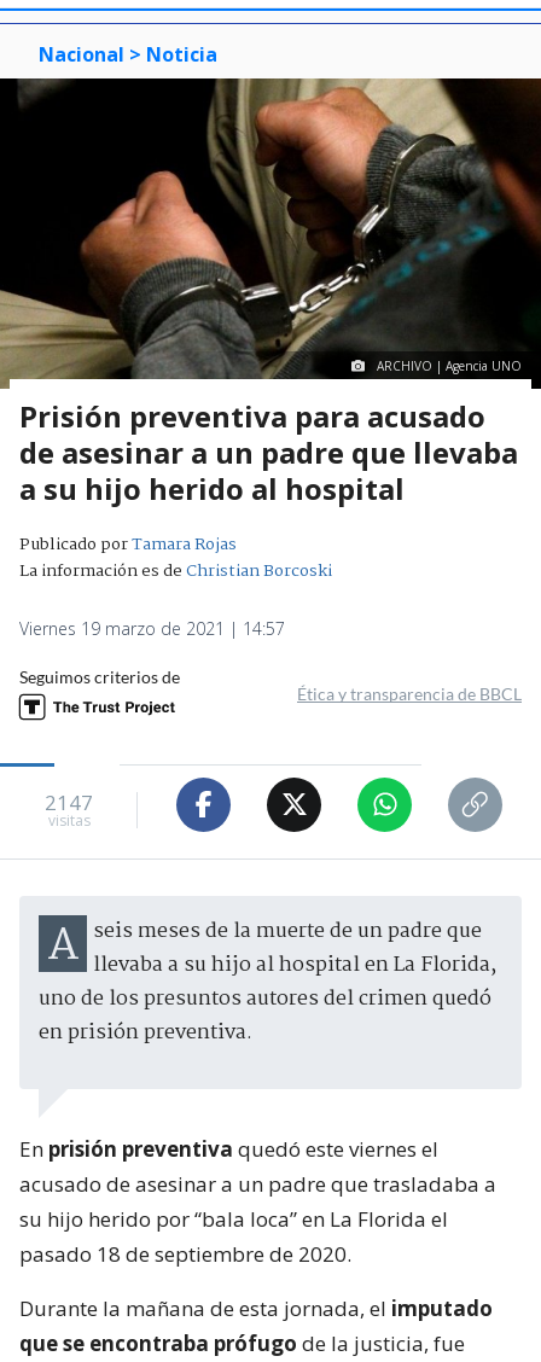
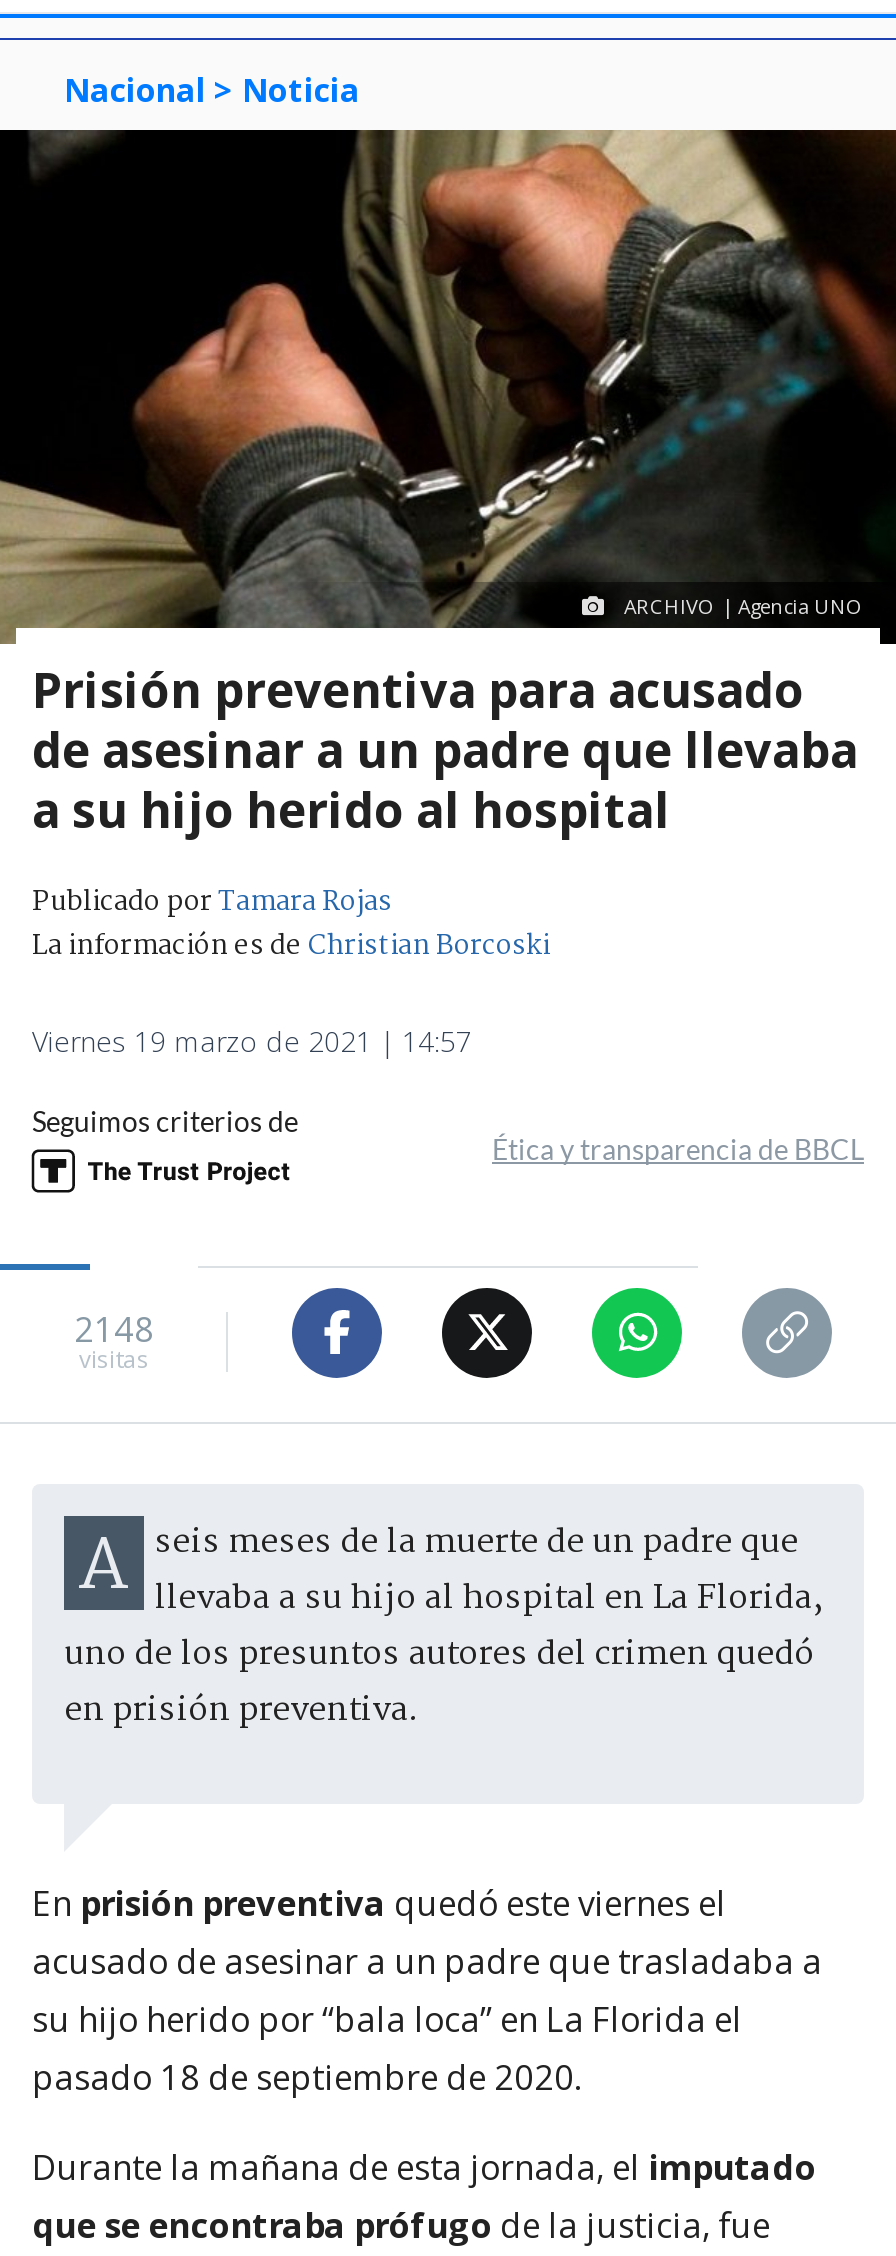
[45,789,93,817] 2147 -> [74,1307,154,1353] 2148

